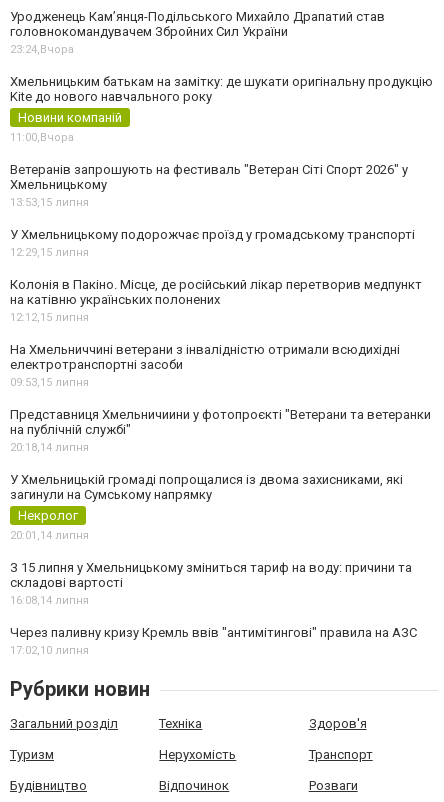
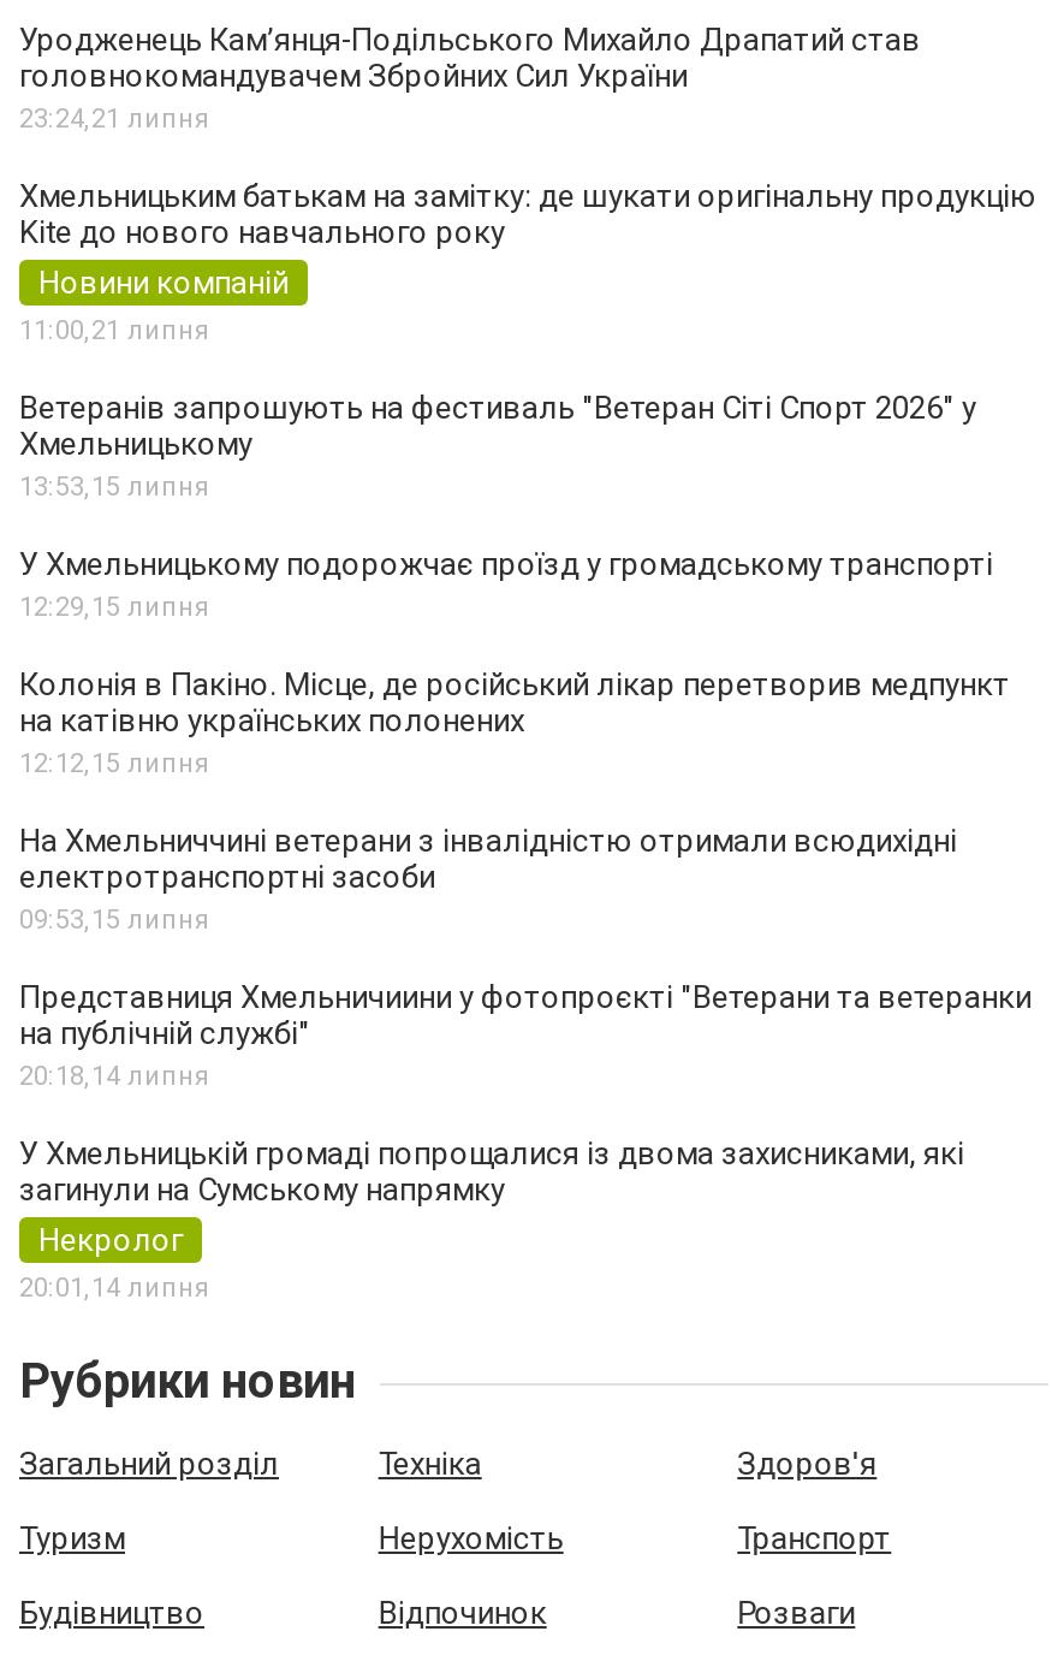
[10,43,74,56] 23:24,Вчора -> [19,103,209,134] 23:24,21 липня
[10,131,74,144] 11:00,Вчора -> [19,315,209,346] 11:00,21 липня
[10,560,417,657] З 15 липня у Хмельницькому зміниться тариф на воду: причини та | складові вартості | 16:08,14 липня | Через паливну кризу Кремль ввів "антимітингові" правила на АЗС | 17:02,10 липня -> none

